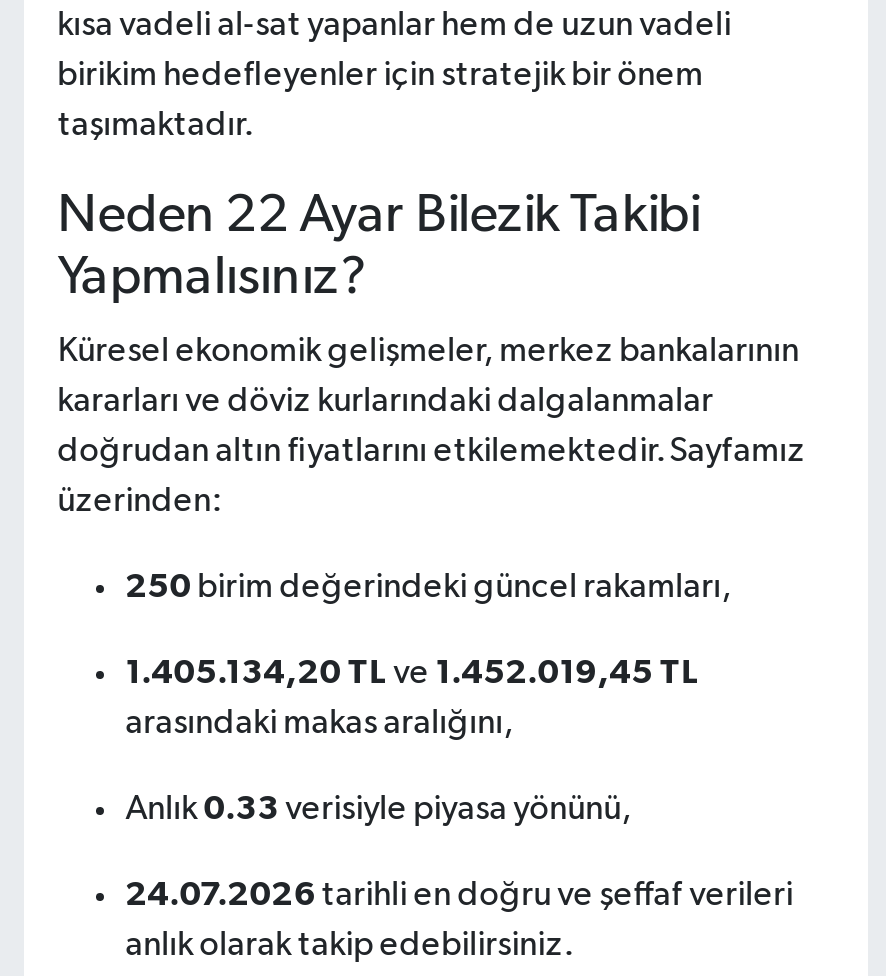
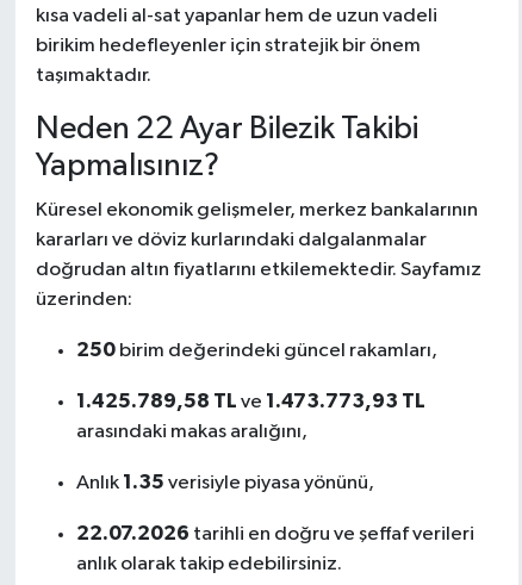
[126,655,700,691] 1.405.134,20 TL ve 1.452.019,45 TL -> [76,391,425,412] 1.425.789,58 TL ve 1.473.773,93 TL
[126,791,632,827] Anlık 0.33 verisiyle piyasa yönünü, -> [76,472,374,493] Anlık 1.35 verisiyle piyasa yönünü,
[126,877,794,913] 24.07.2026 tarihli en doğru ve şeffaf verileri -> [76,523,474,544] 22.07.2026 tarihli en doğru ve şeffaf verileri

